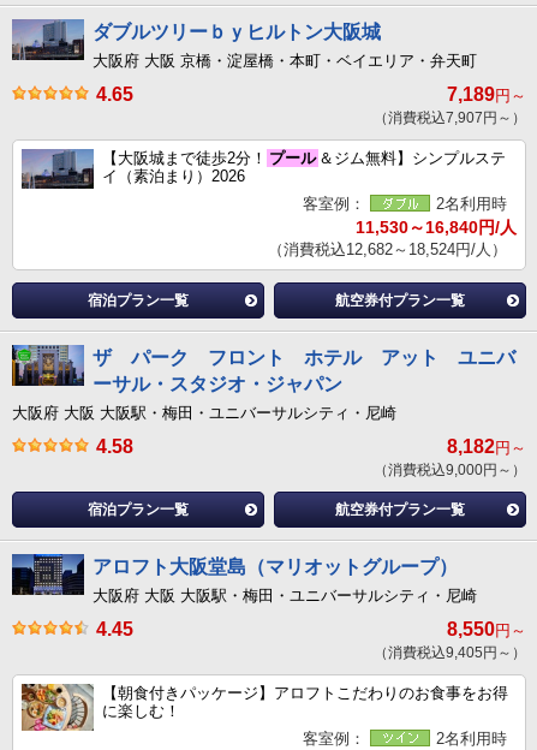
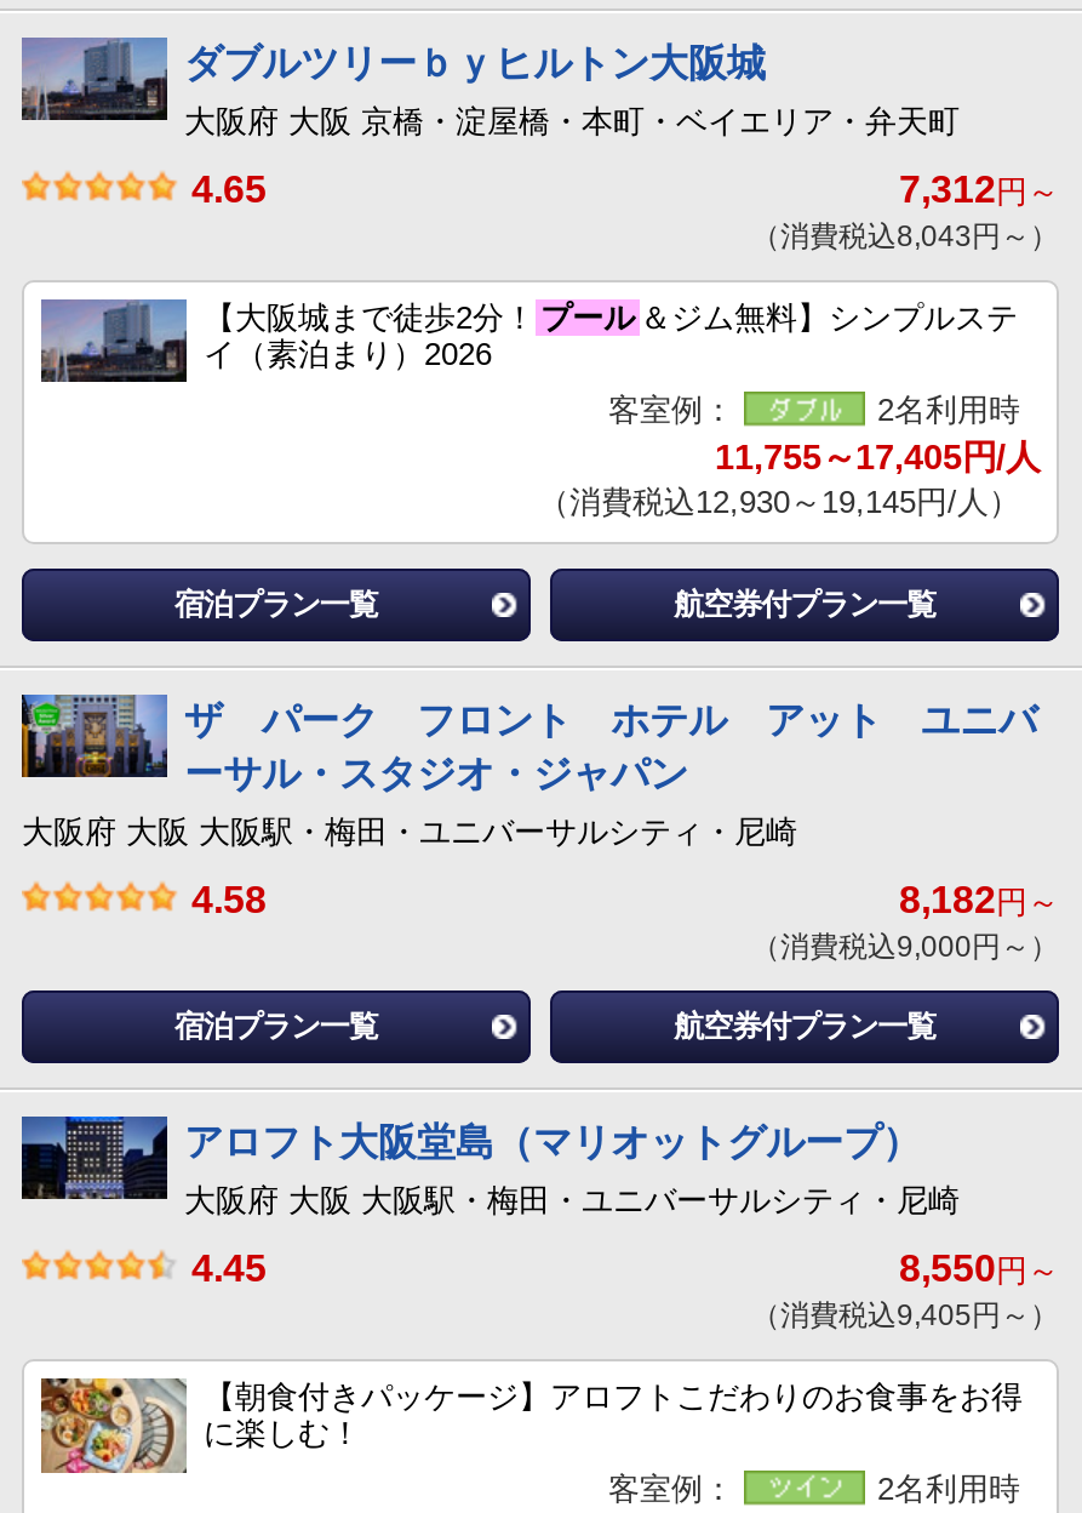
[447,84,526,104] 7,189円～ -> [899,169,1059,210] 7,312円～
[374,109,526,126] （消費税込7,907円～） -> [751,220,1059,254] （消費税込8,043円～）
[356,217,517,236] 11,530～16,840円/人 -> [715,438,1040,477] 11,755～17,405円/人
[268,240,507,258] （消費税込12,682～18,524円/人） -> [538,484,1020,521] （消費税込12,930～19,145円/人）

